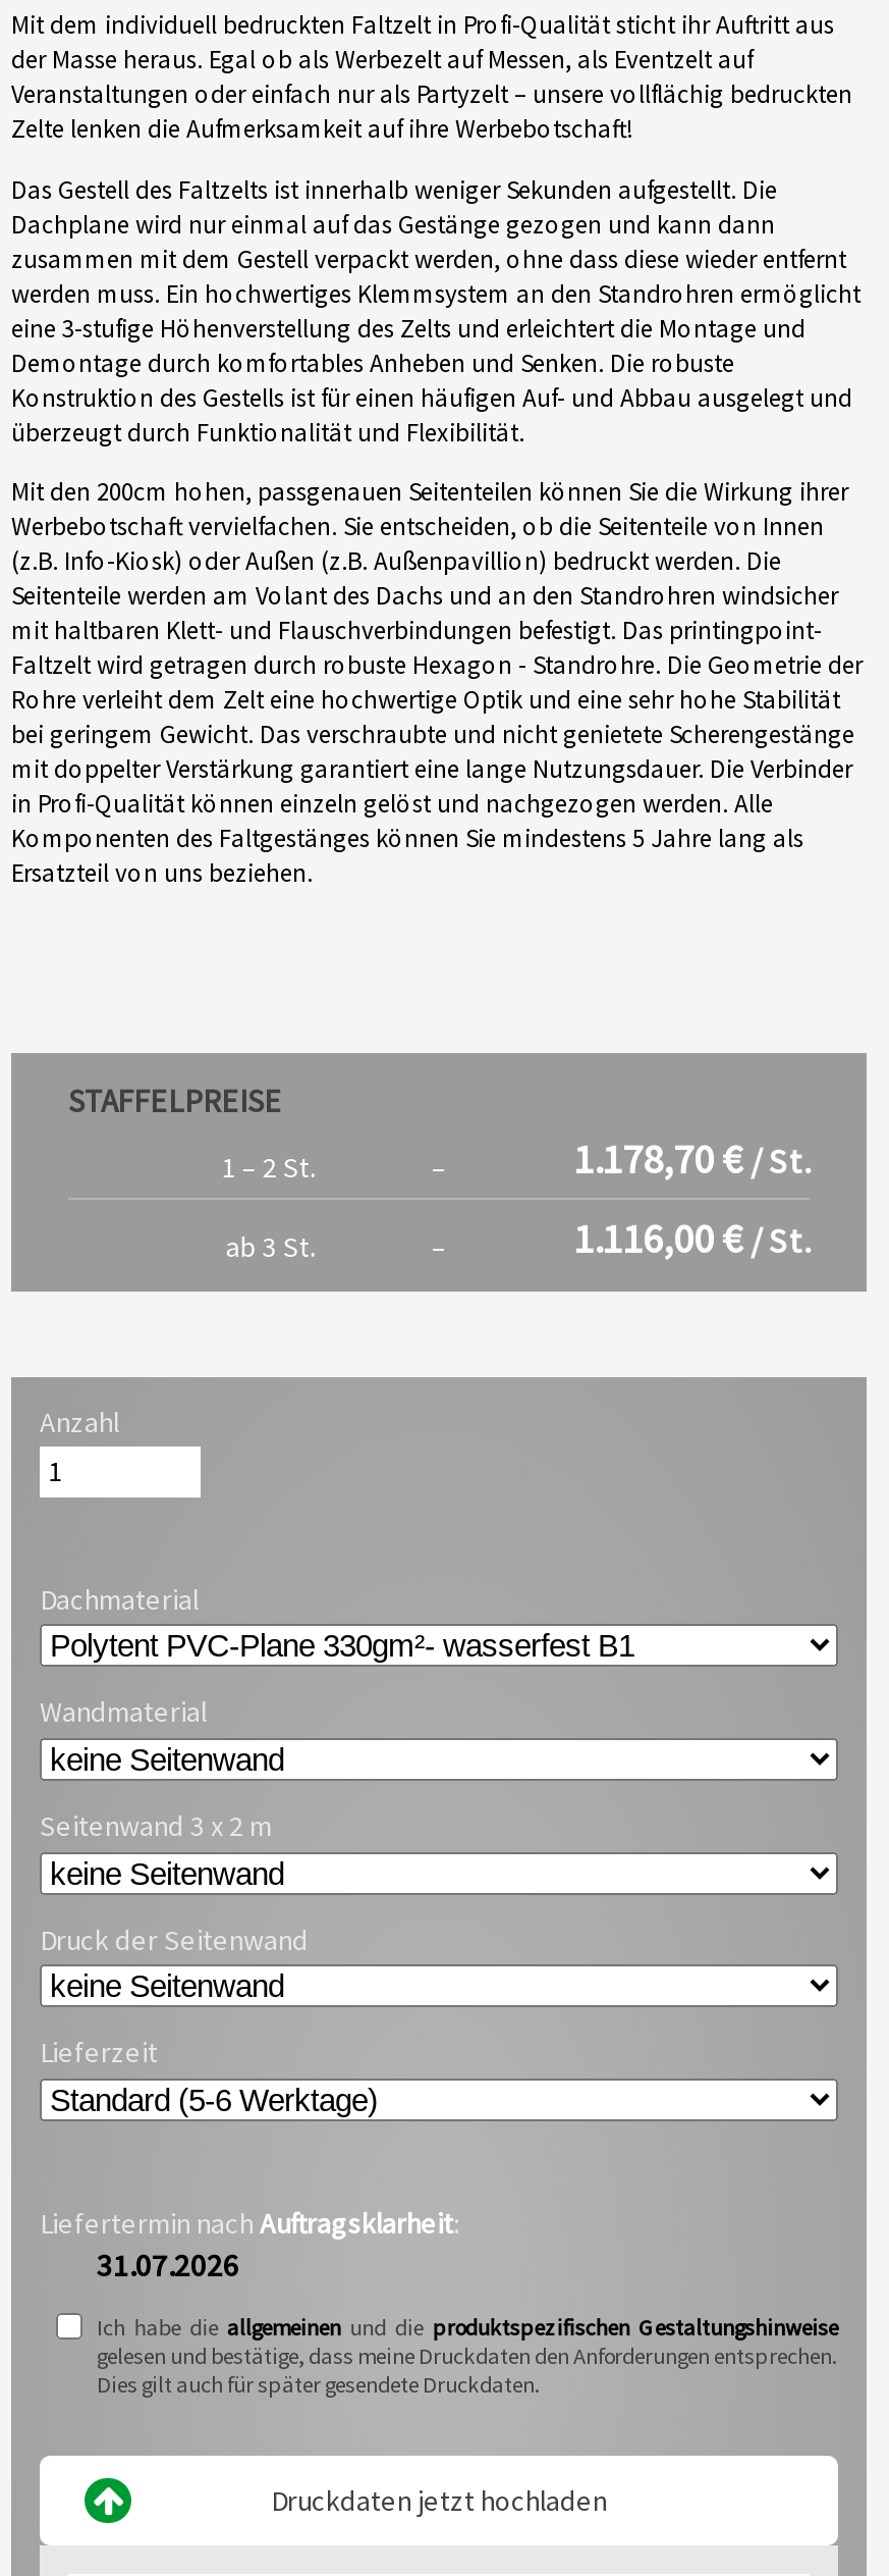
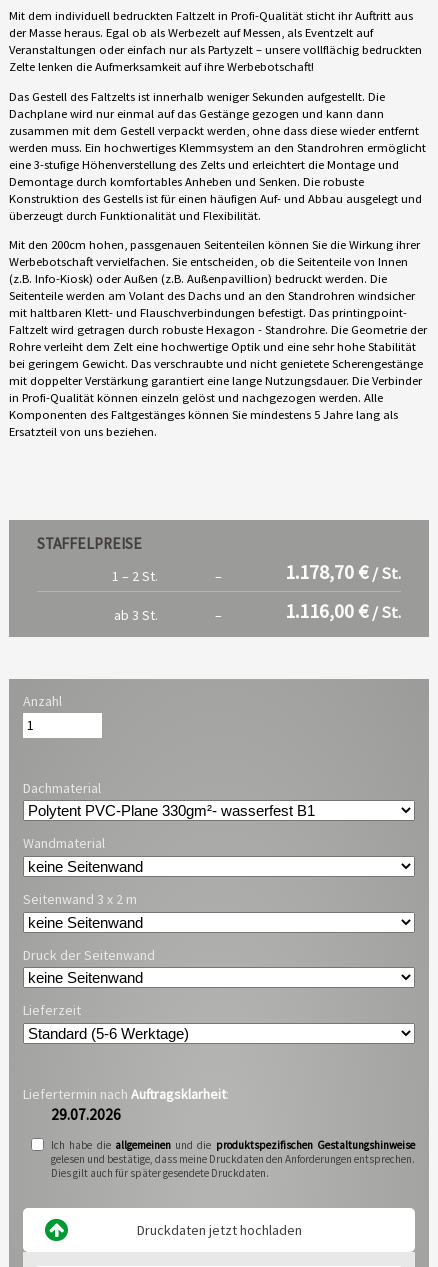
[97,2246,239,2285] 31.07.2026 -> [51,1105,121,1124] 29.07.2026

